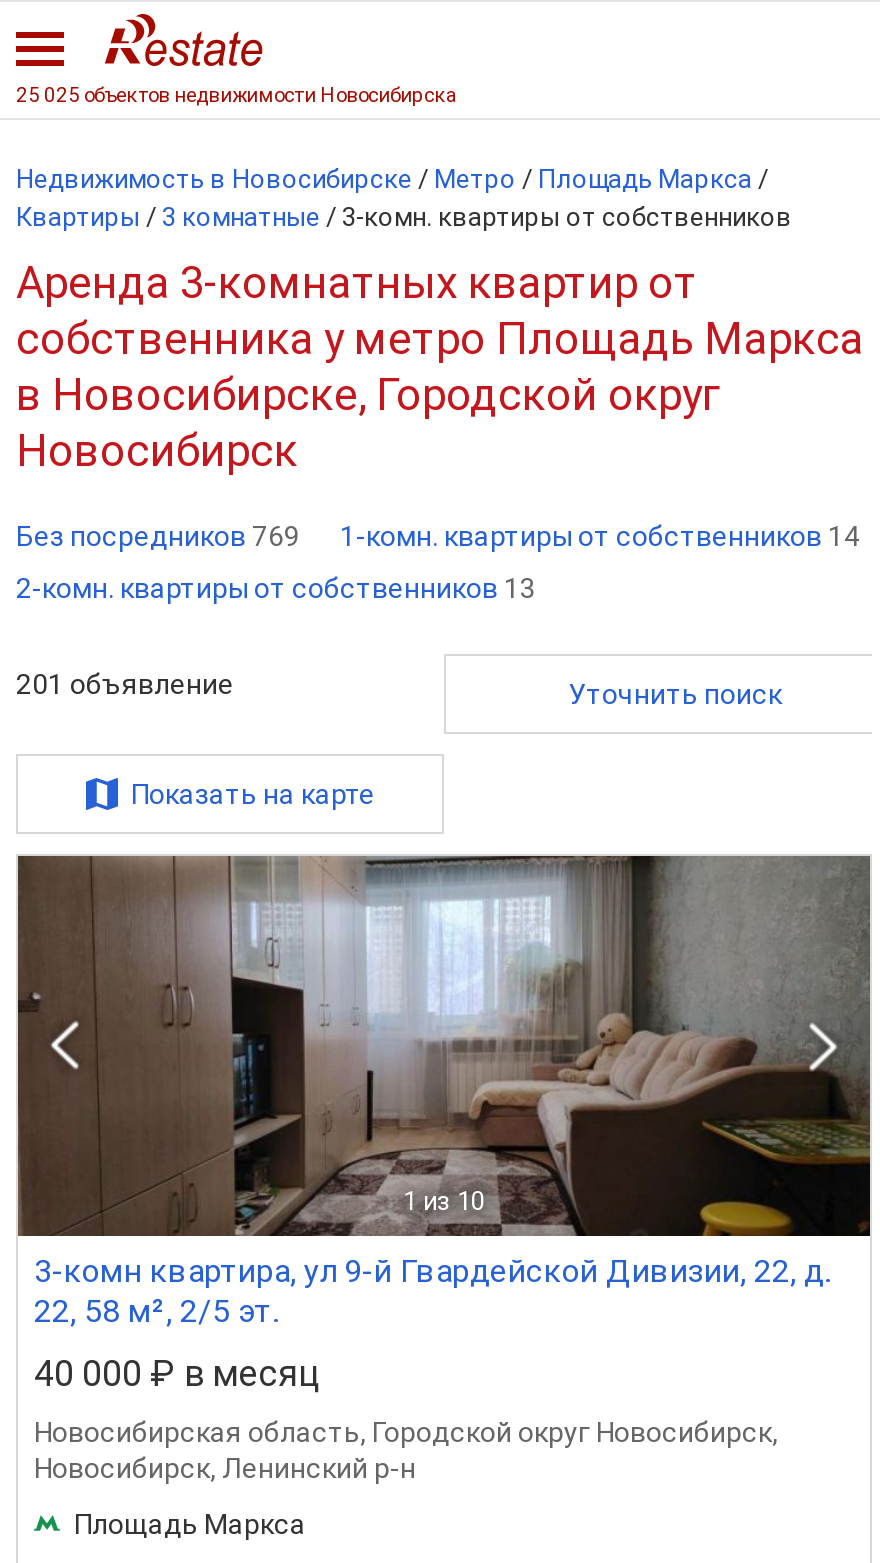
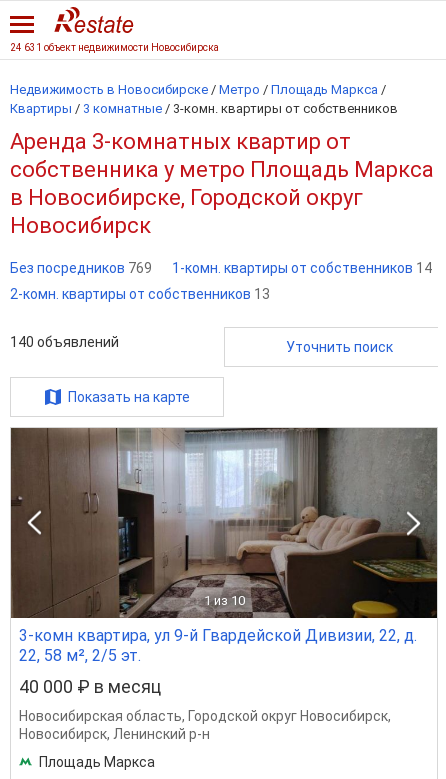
[16,84,456,106] 25 025 объектов недвижимости Новосибирска -> [10,42,219,53] 24 631 объект недвижимости Новосибирска
[16,668,234,700] 201 объявление -> [10,334,119,350] 140 объявлений

